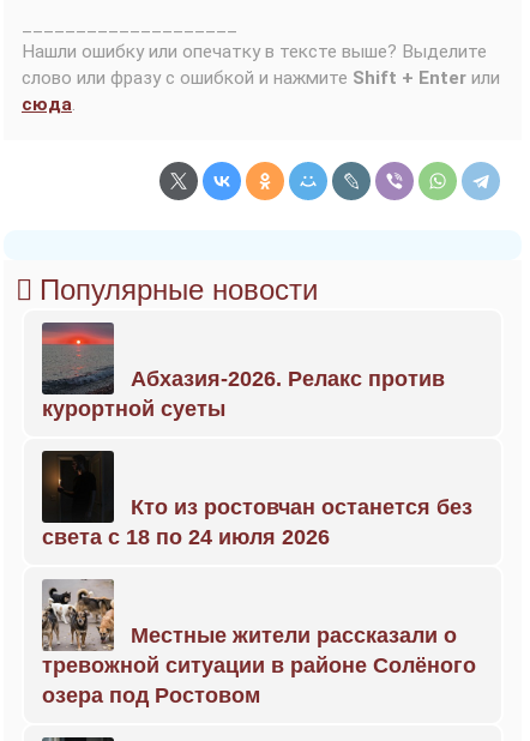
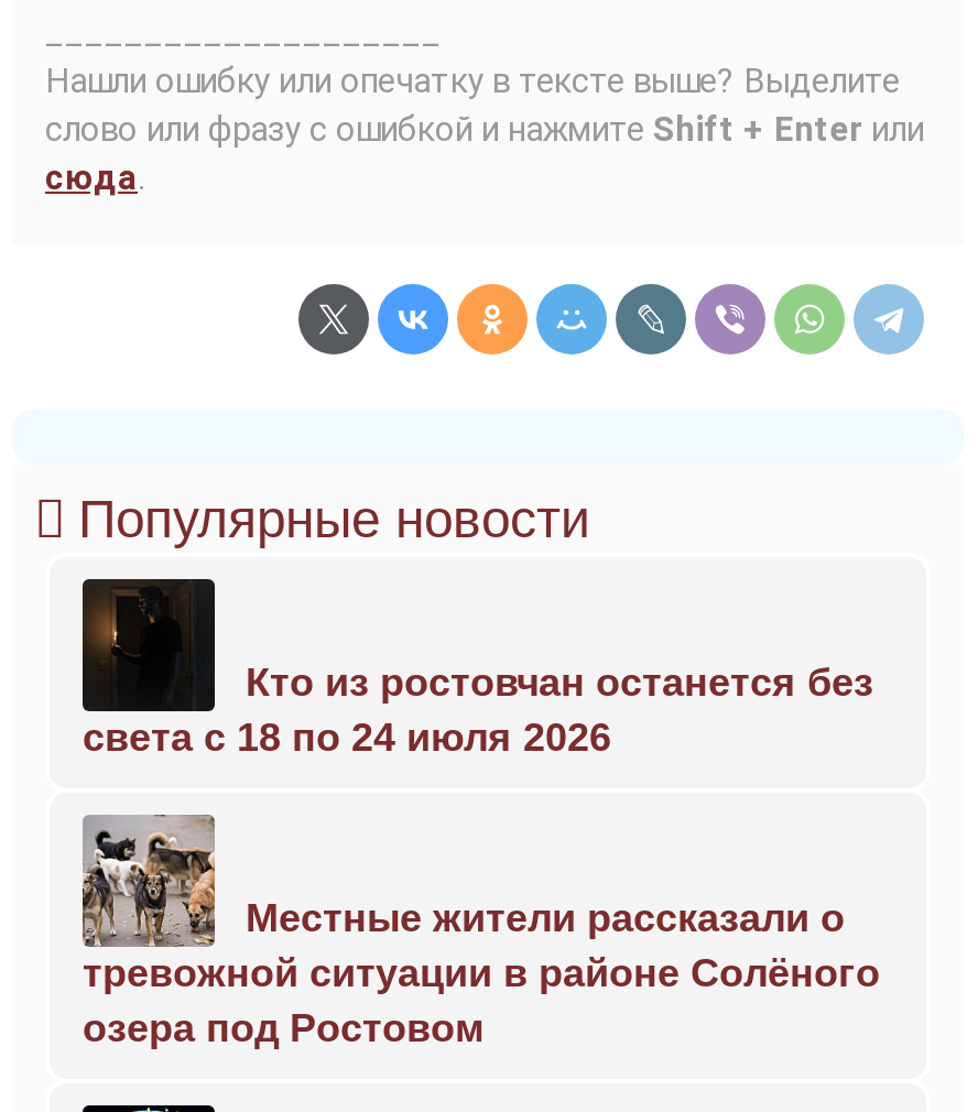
[41,323,445,421] [image] | Абхазия-2026. Релакс против | курортной суеты -> none

